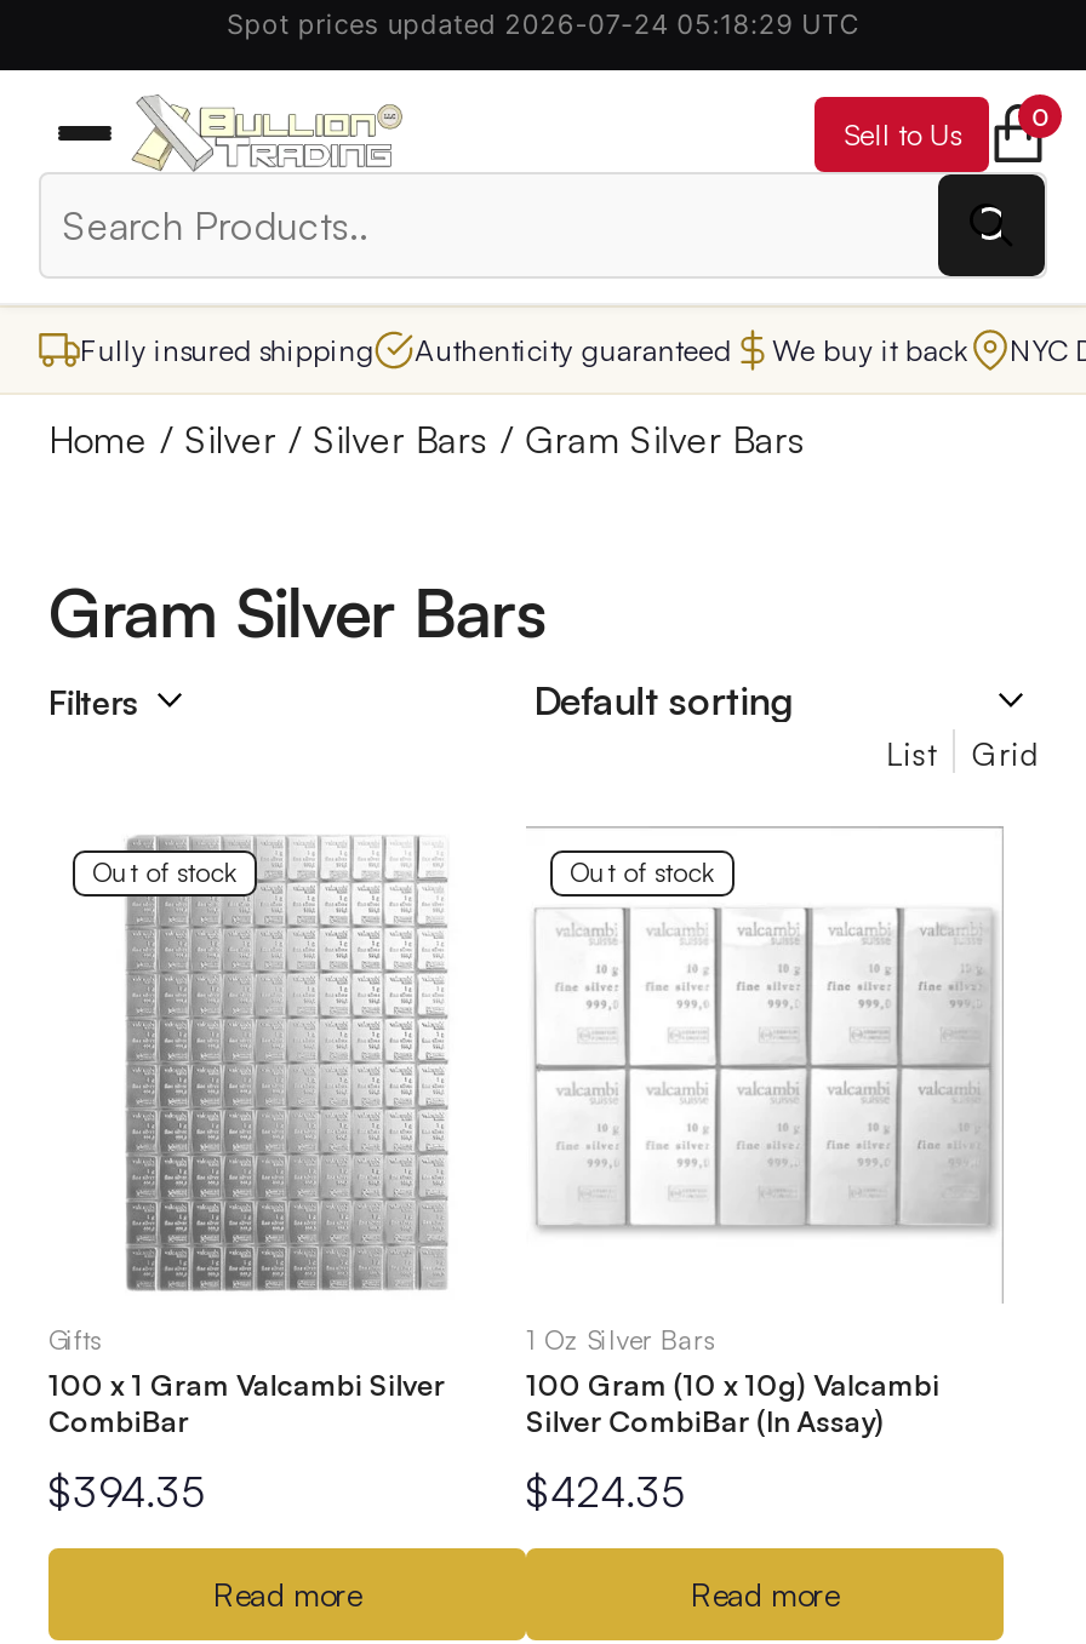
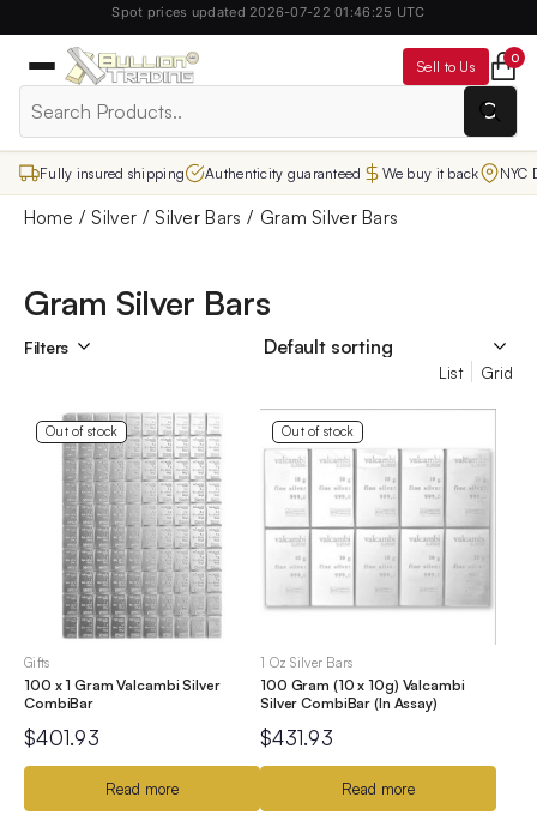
[227,7,859,41] Spot prices updated 2026-07-24 05:18:29 UTC -> [112,4,425,20] Spot prices updated 2026-07-22 01:46:25 UTC
[48,1466,206,1517] $394.35 -> [24,725,99,751] $401.93
[526,1466,686,1517] $424.35 -> [260,725,333,751] $431.93

